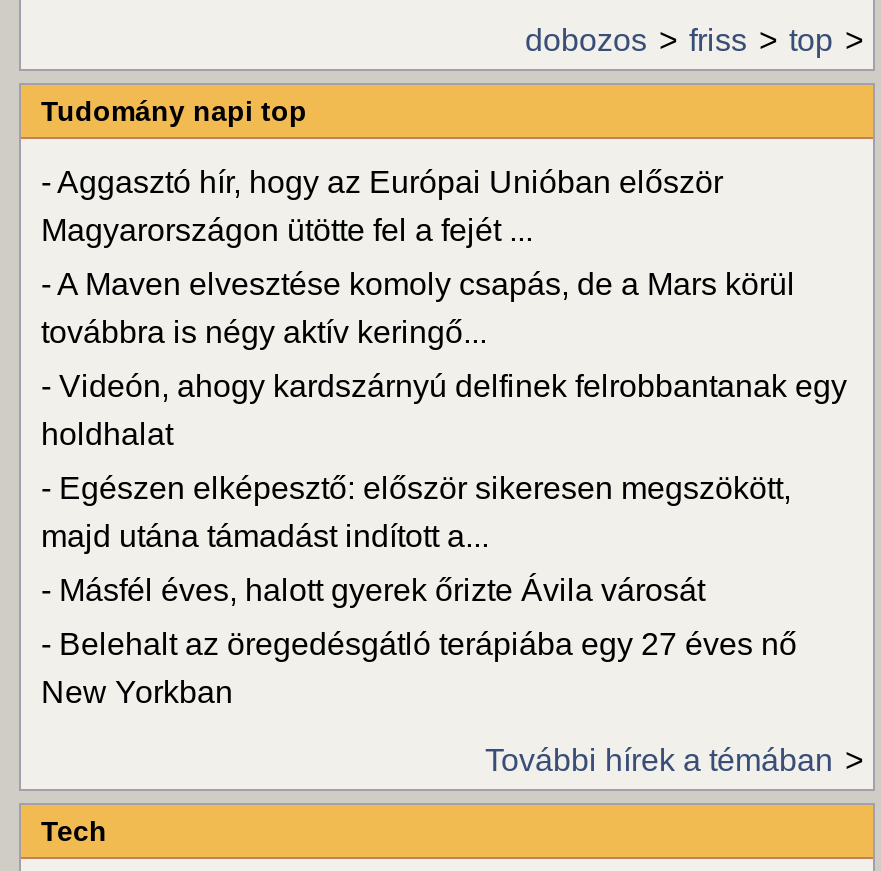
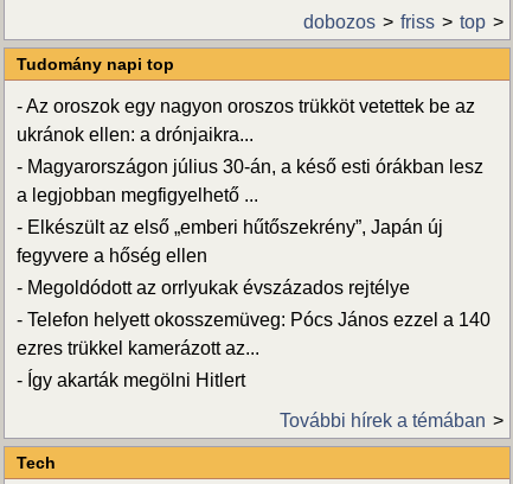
[41,165,723,247] - Aggasztó hír, hogy az Európai Unióban először | Magyarországon ütötte fel a fejét ... -> [17,96,475,145] - Az oroszok egy nagyon oroszos trükköt vetettek be az | ukránok ellen: a drónjaikra...
[41,267,795,349] - A Maven elvesztése komoly csapás, de a Mars körül | továbbra is négy aktív keringő... -> [17,157,483,205] - Magyarországon július 30-án, a késő esti órákban lesz | a legjobban megfigyelhető ...
[41,369,847,451] - Videón, ahogy kardszárnyú delfinek felrobbantanak egy | holdhalat -> [17,217,443,266] - Elkészült az első „emberi hűtőszekrény”, Japán új | fegyvere a hőség ellen
[41,471,791,553] - Egészen elképesztő: először sikeresen megszökött, | majd utána támadást indított a... -> [17,278,410,298] - Megoldódott az orrlyukak évszázados rejtélye
[41,573,705,607] - Másfél éves, halott gyerek őrizte Ávila városát -> [17,310,490,358] - Telefon helyett okosszemüveg: Pócs János ezzel a 140 | ezres trükkel kamerázott az...
[41,627,797,709] - Belehalt az öregedésgátló terápiába egy 27 éves nő | New Yorkban -> [17,370,245,390] - Így akarták megölni Hitlert

